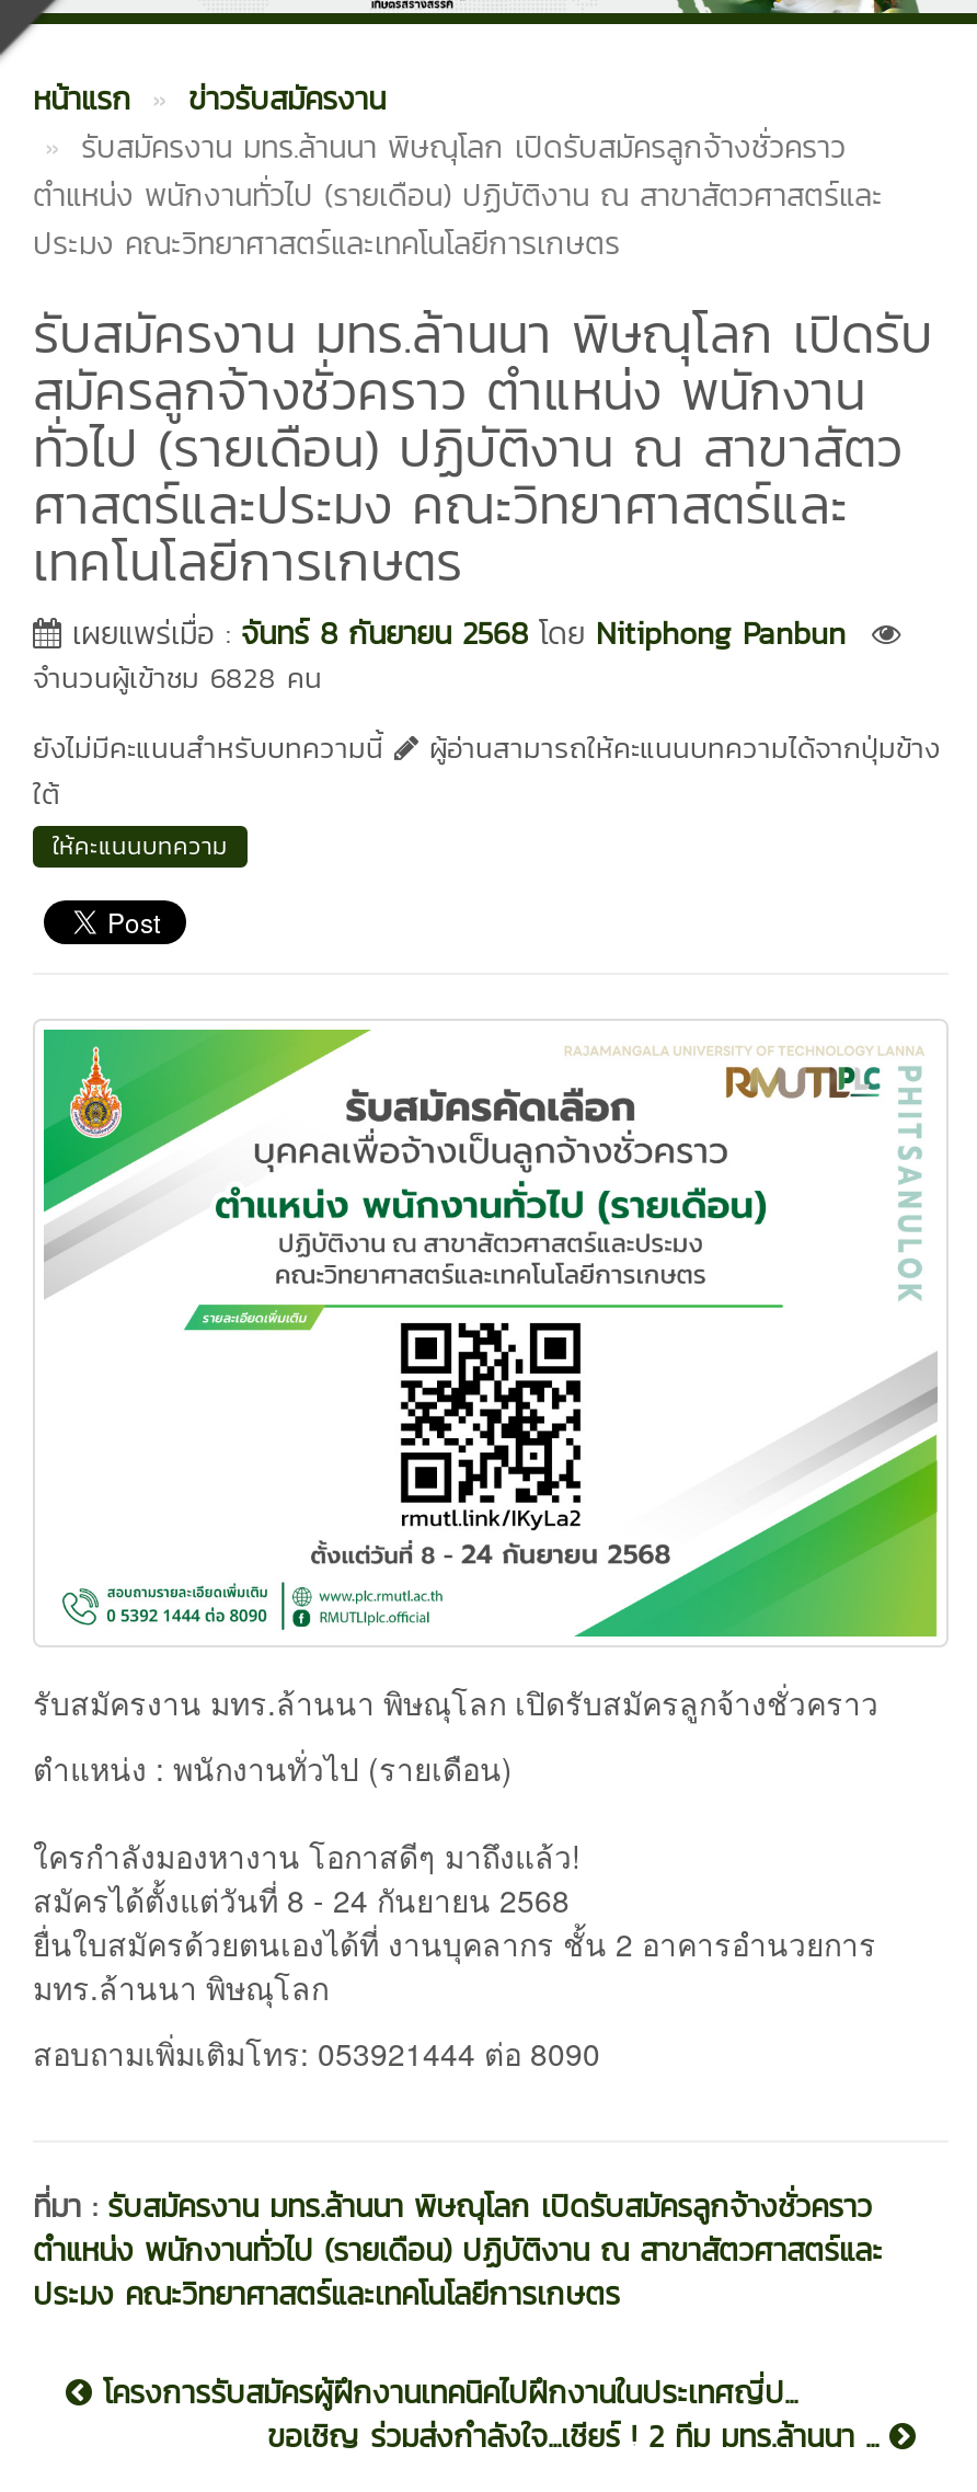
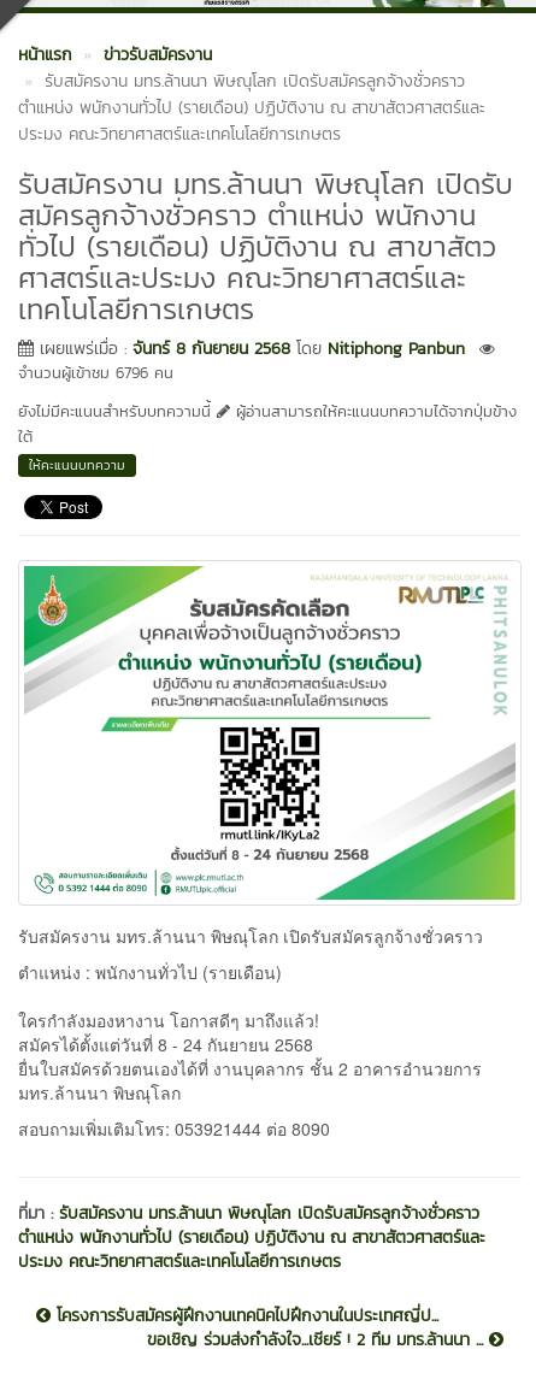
[33,657,322,698] จำนวนผู้เข้าชม 6828 คน -> [18,361,173,384] จำนวนผู้เข้าชม 6796 คน

